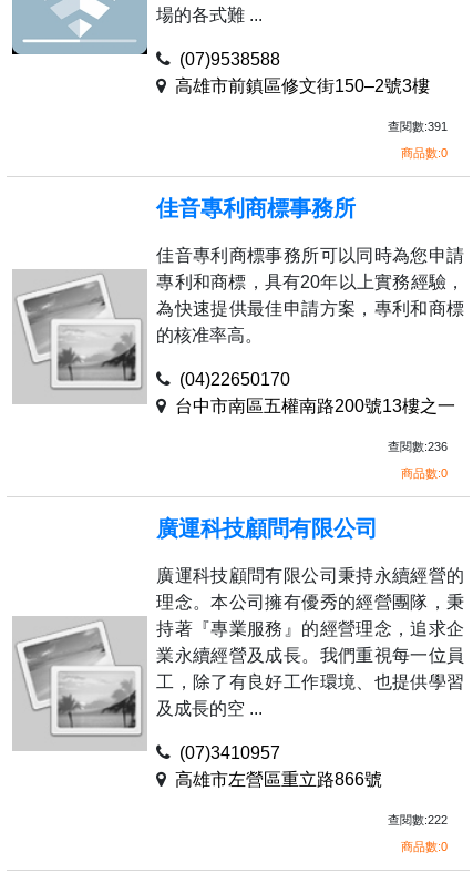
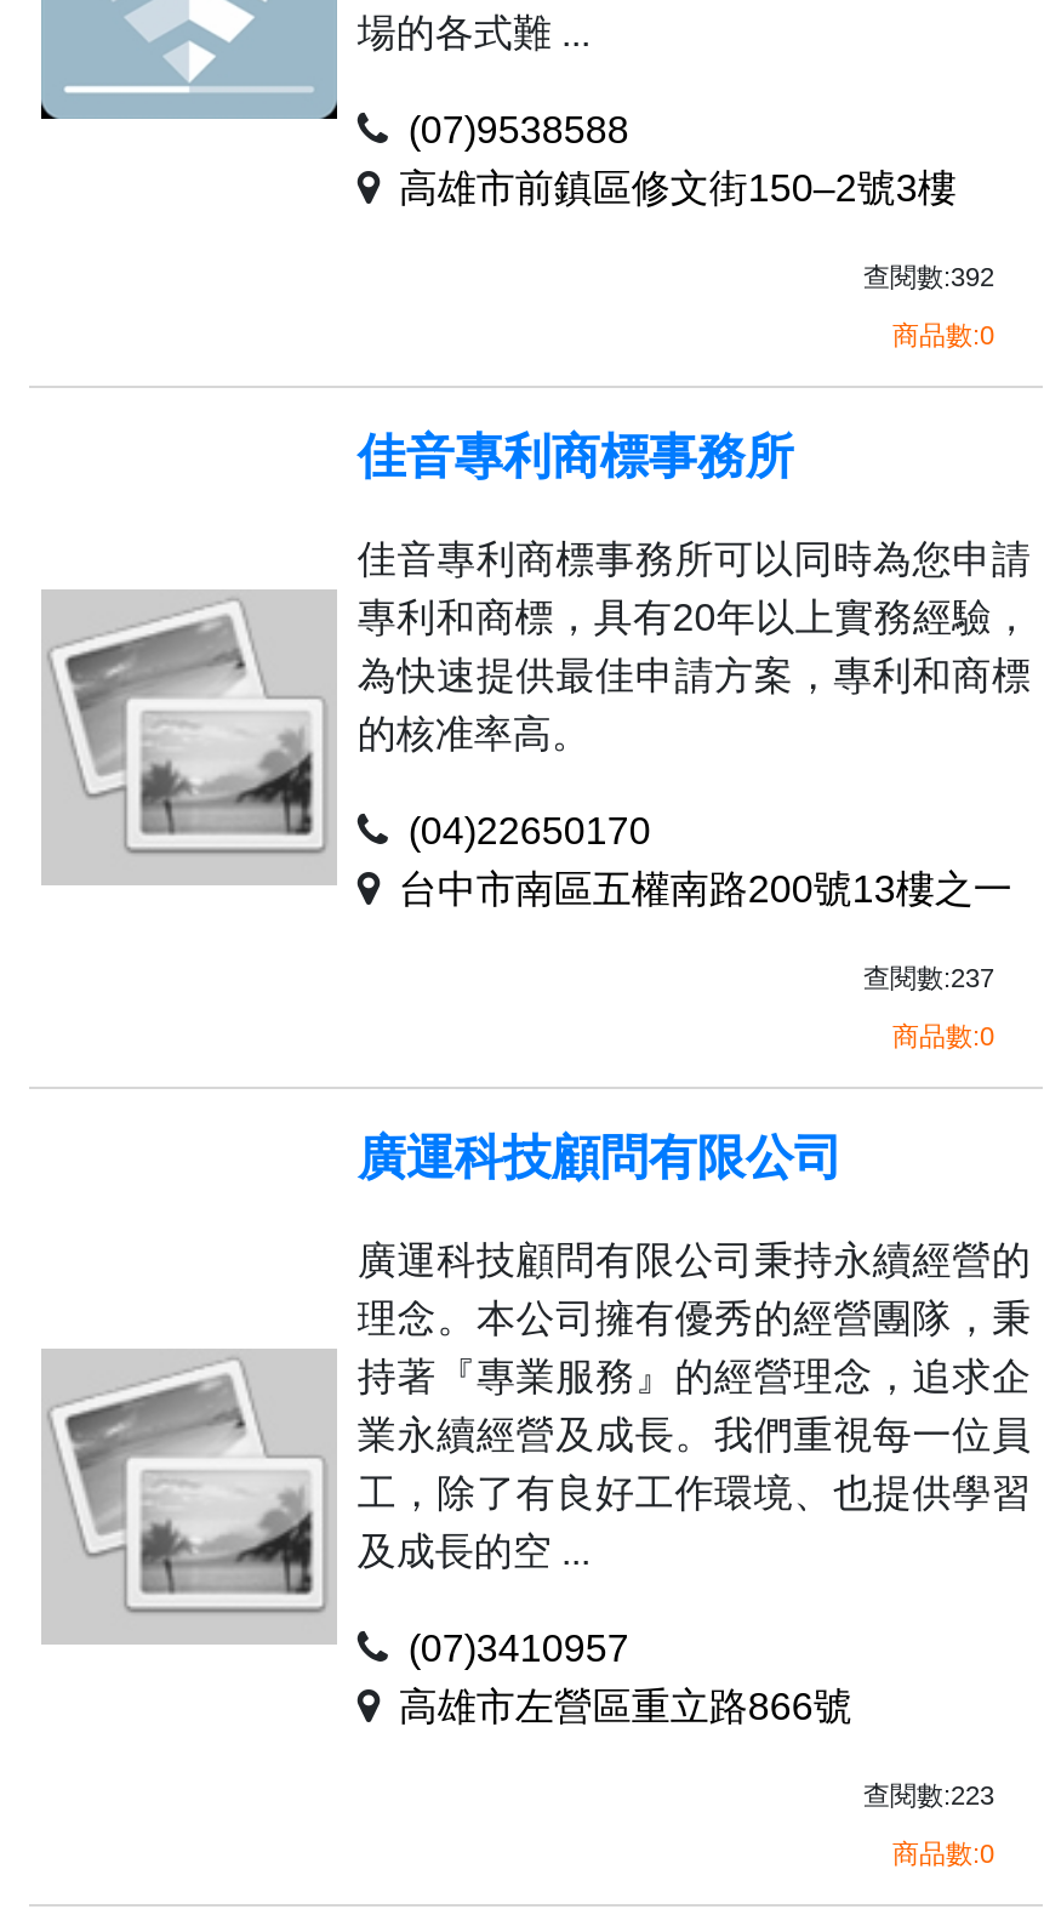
[388,120,448,133] 查閱數:391 -> [863,262,994,292] 查閱數:392
[388,440,448,453] 查閱數:236 -> [863,963,994,993] 查閱數:237
[388,813,448,827] 查閱數:222 -> [863,1781,994,1810] 查閱數:223

